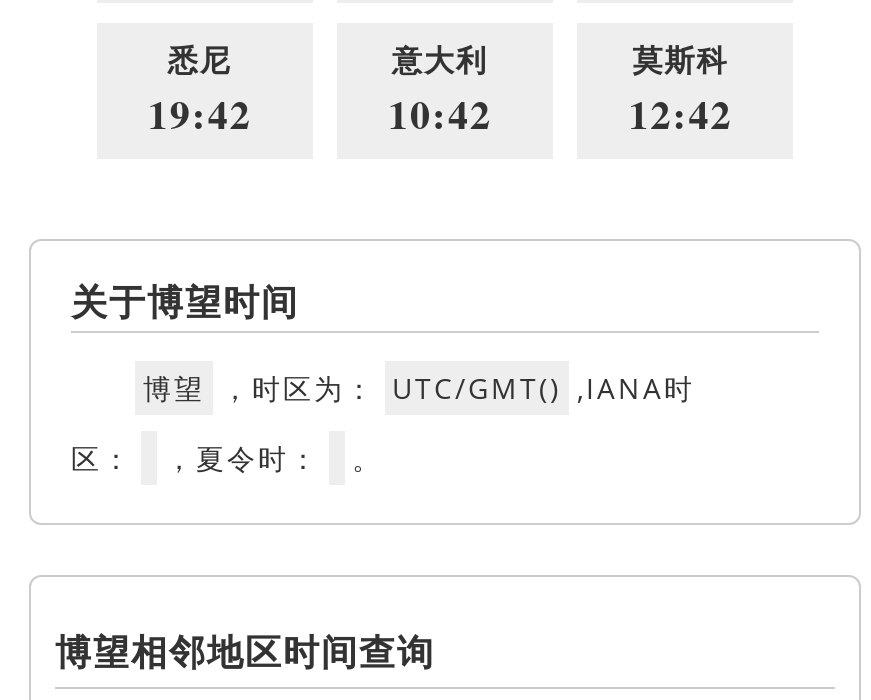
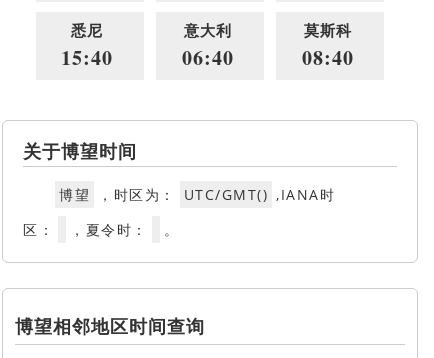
[148,85,252,143] 19:42 -> [61,43,113,72] 15:40
[388,85,492,143] 10:42 -> [181,43,233,72] 06:40
[628,85,732,143] 12:42 -> [302,43,354,72] 08:40

